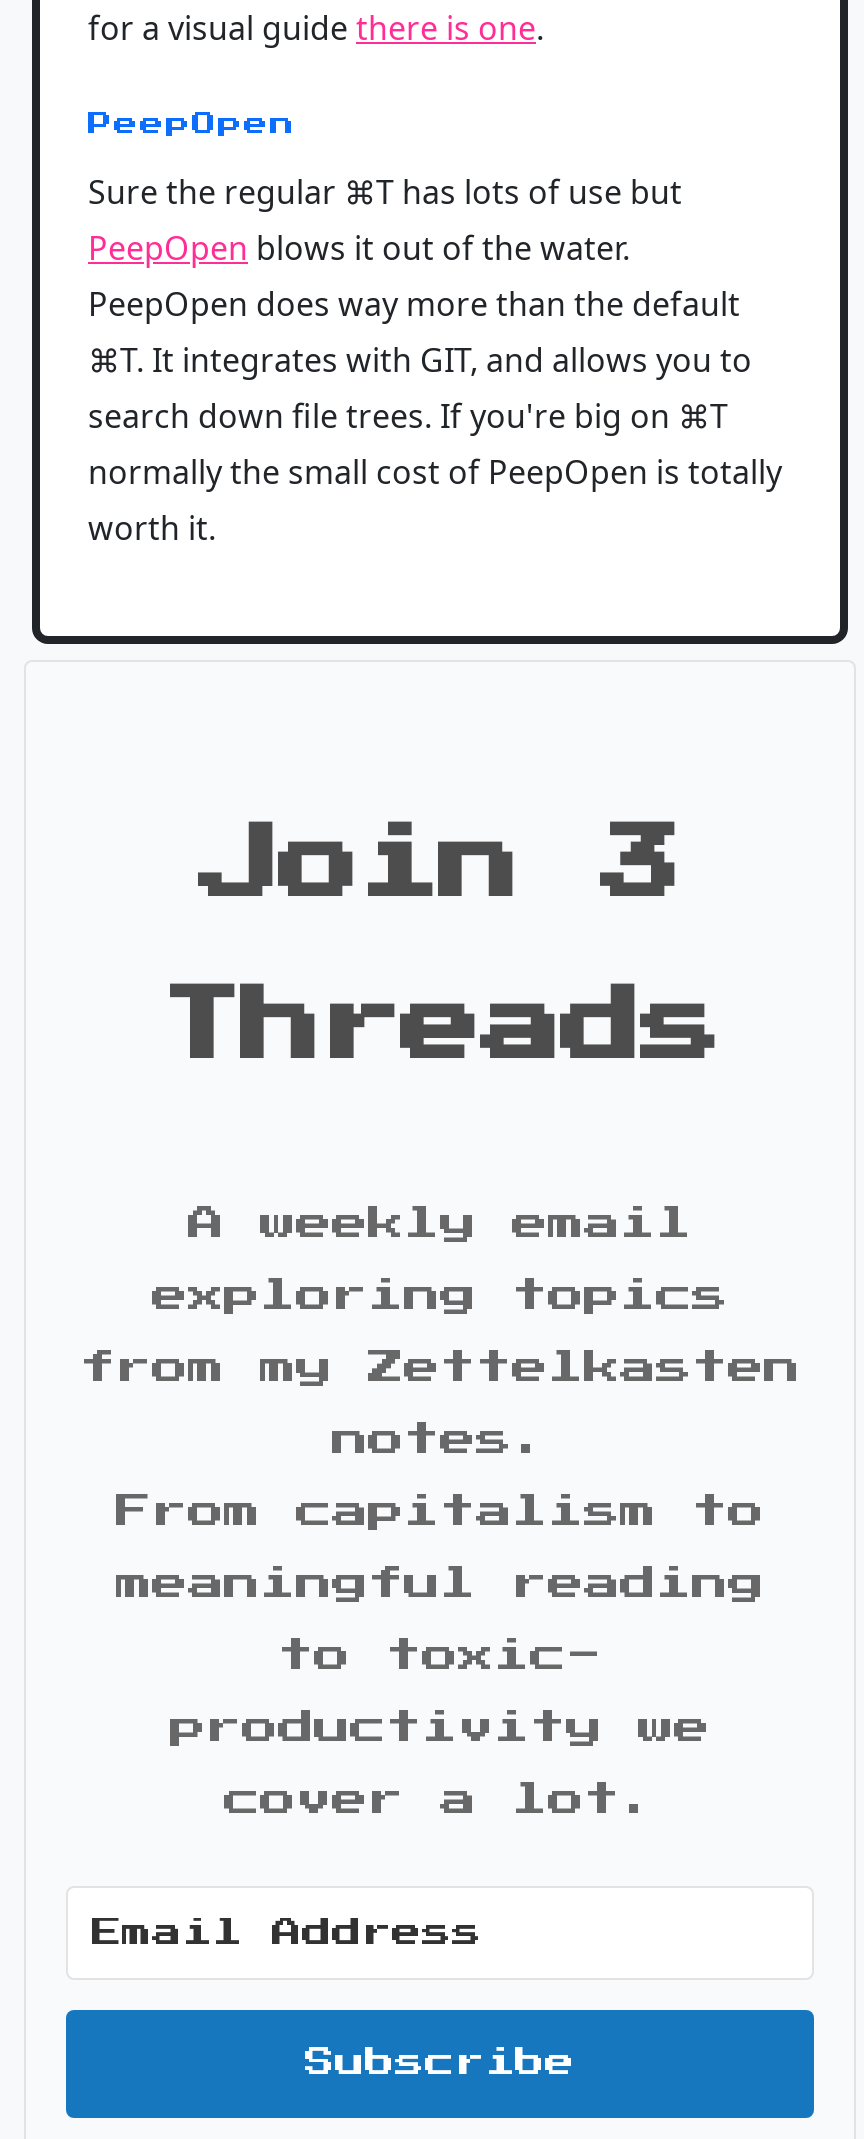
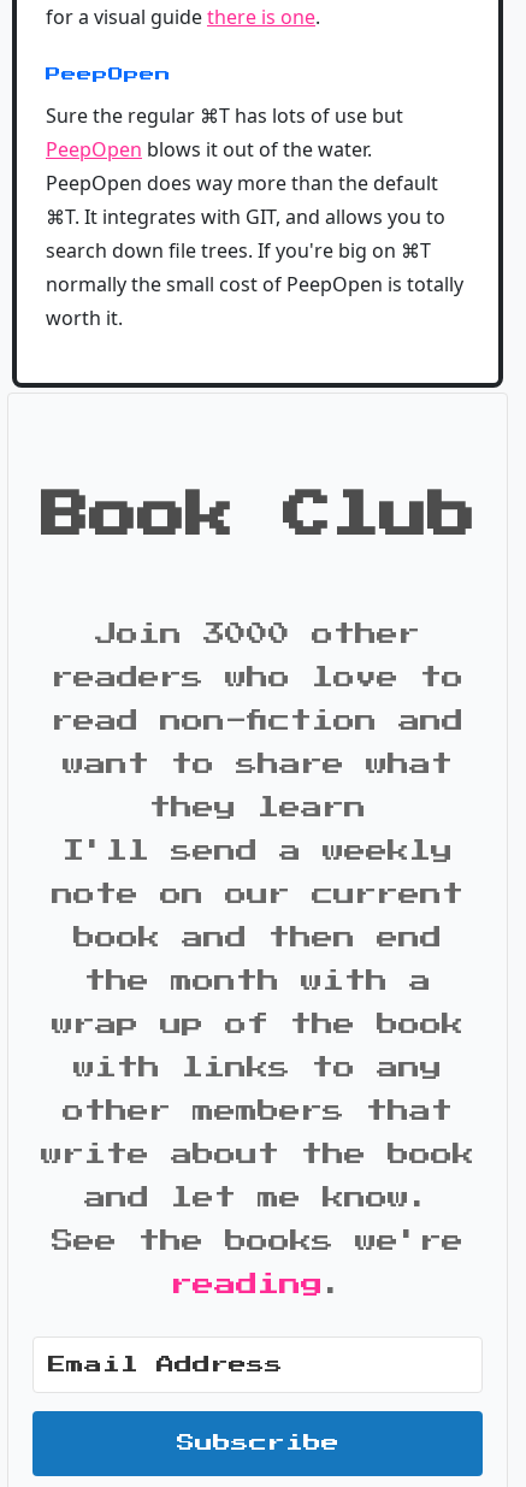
[80,823,800,1818] Join 3 | Threads | A weekly email | exploring topics | from my Zettelkasten | notes. | From capitalism to | meaningful reading | to toxic- | productivity we | cover a lot. -> [40,491,475,1296] Book Club | Join 3000 other | readers who love to | read non-fiction and | want to share what | they learn | I'll send a weekly | note on our current | book and then end | the month with a | wrap up of the book | with links to any | other members that | write about the book | and let me know. | See the books we're | reading.

